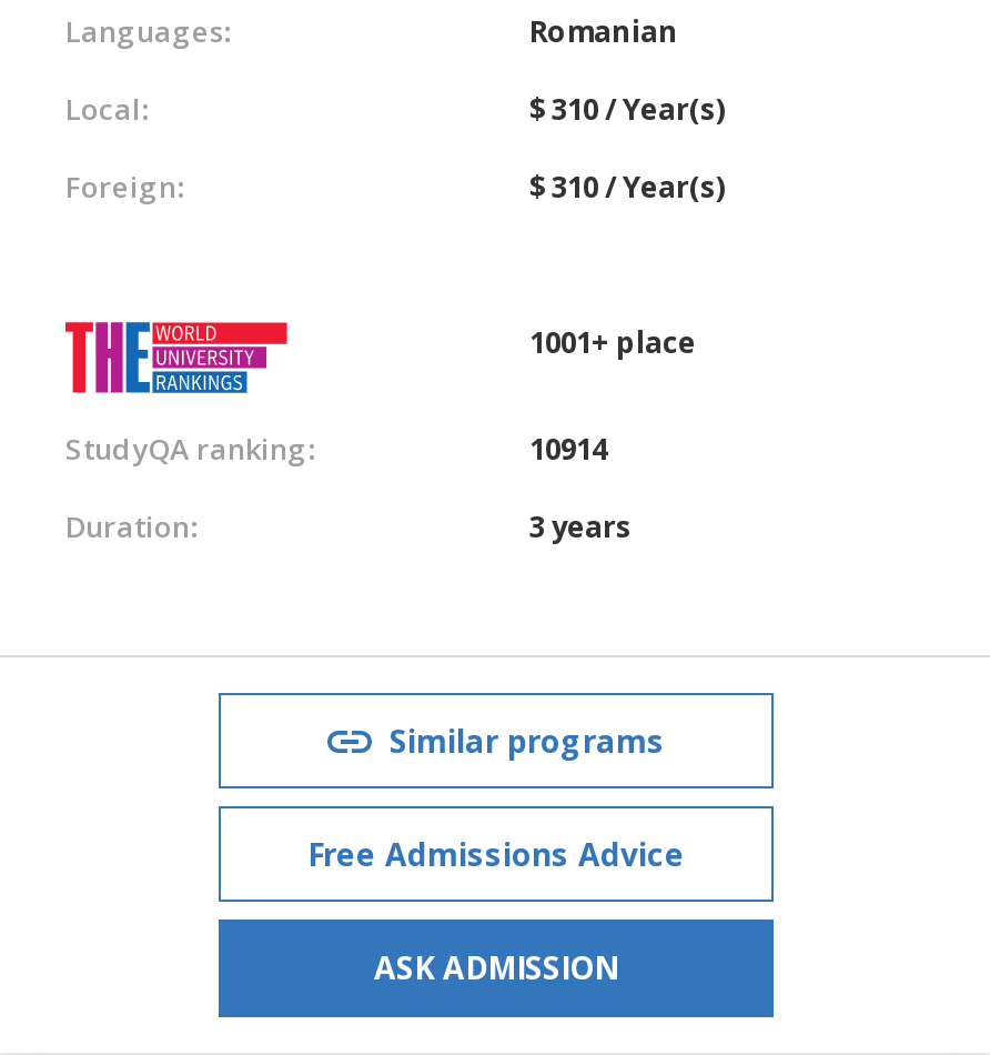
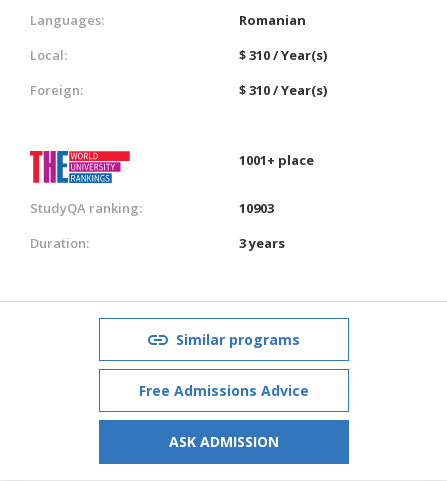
[529,428,607,468] 10914 -> [239,199,274,217] 10903

